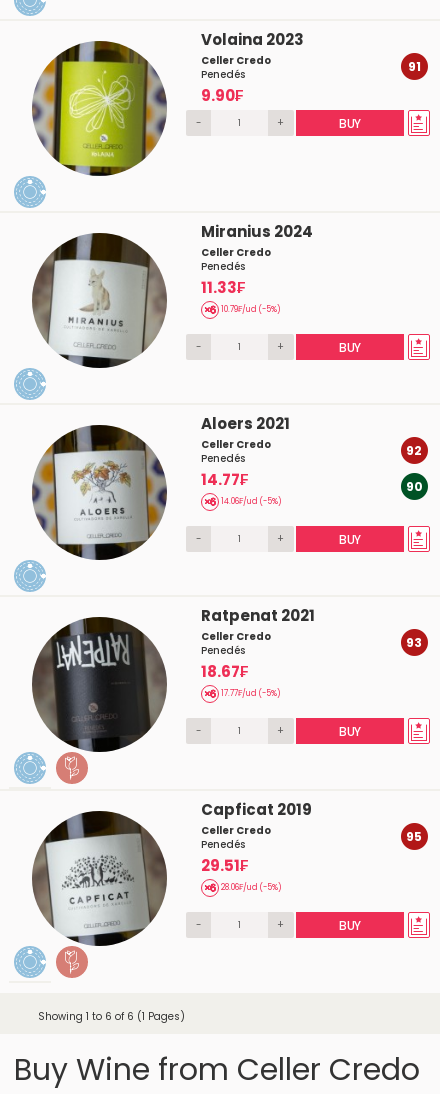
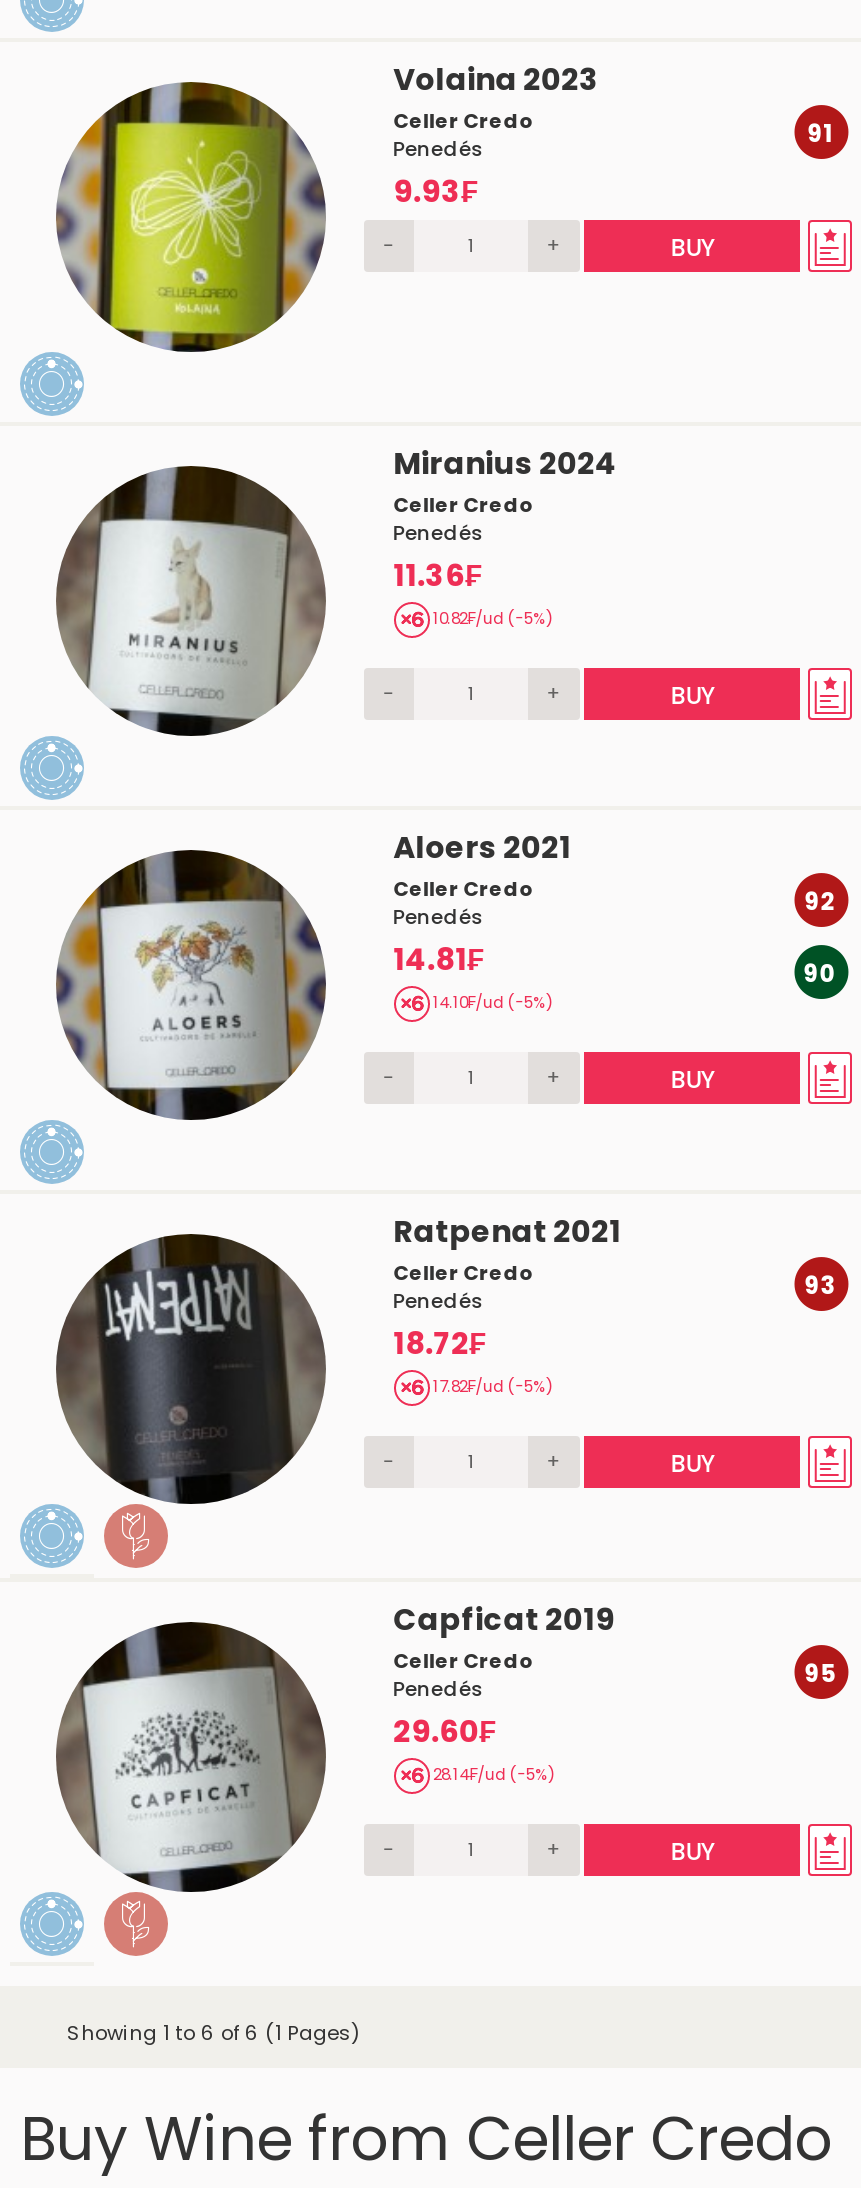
[201,85,243,106] 9.90₣ -> [393,170,477,212] 9.93₣
[201,277,281,315] 11.33₣ | 10.79₣/ud (-5%) -> [393,554,553,630] 11.36₣ | 10.82₣/ud (-5%)
[201,469,282,507] 14.77₣ | 14.06₣/ud (-5%) -> [393,938,553,1014] 14.81₣ | 14.10₣/ud (-5%)
[201,661,281,699] 18.67₣ | 17.77₣/ud (-5%) -> [393,1322,553,1398] 18.72₣ | 17.82₣/ud (-5%)
[201,855,282,893] 29.51₣ | 28.06₣/ud (-5%) -> [393,1710,555,1786] 29.60₣ | 28.14₣/ud (-5%)

